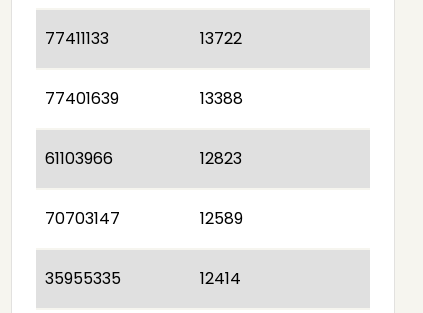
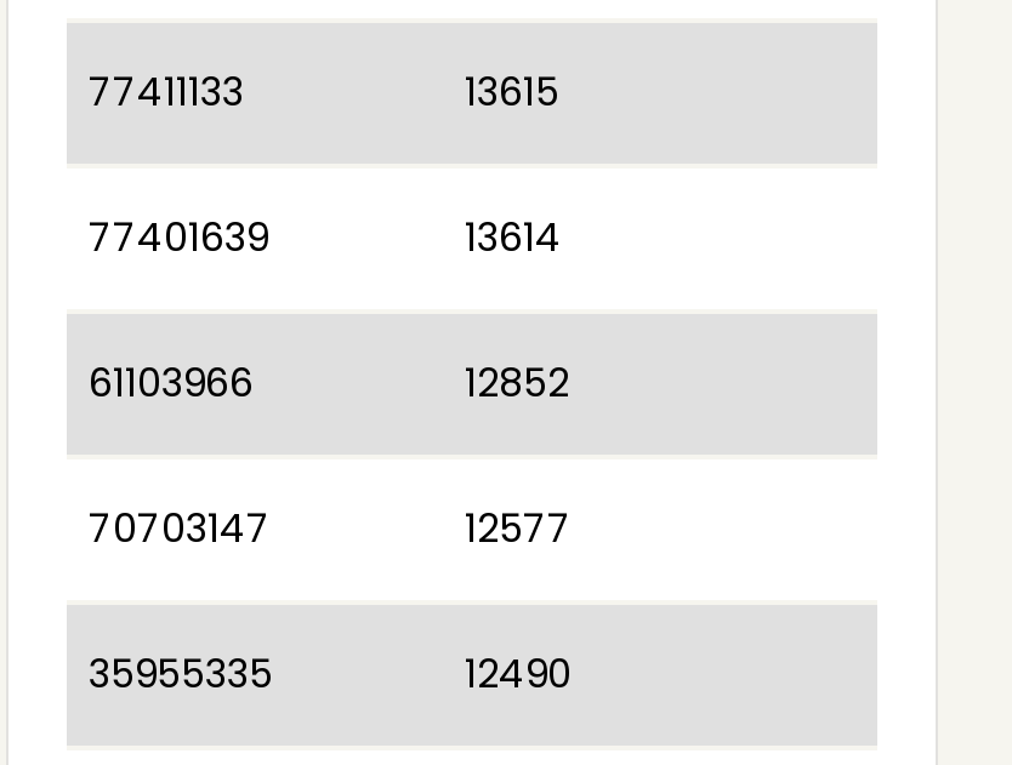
[200,27,242,50] 13722 -> [465,64,559,120] 13615
[200,87,243,110] 13388 -> [465,210,562,266] 13614
[200,147,242,170] 12823 -> [465,355,569,411] 12852
[200,207,243,230] 12589 -> [465,501,572,556] 12577
[200,267,241,290] 12414 -> [465,646,572,702] 12490

